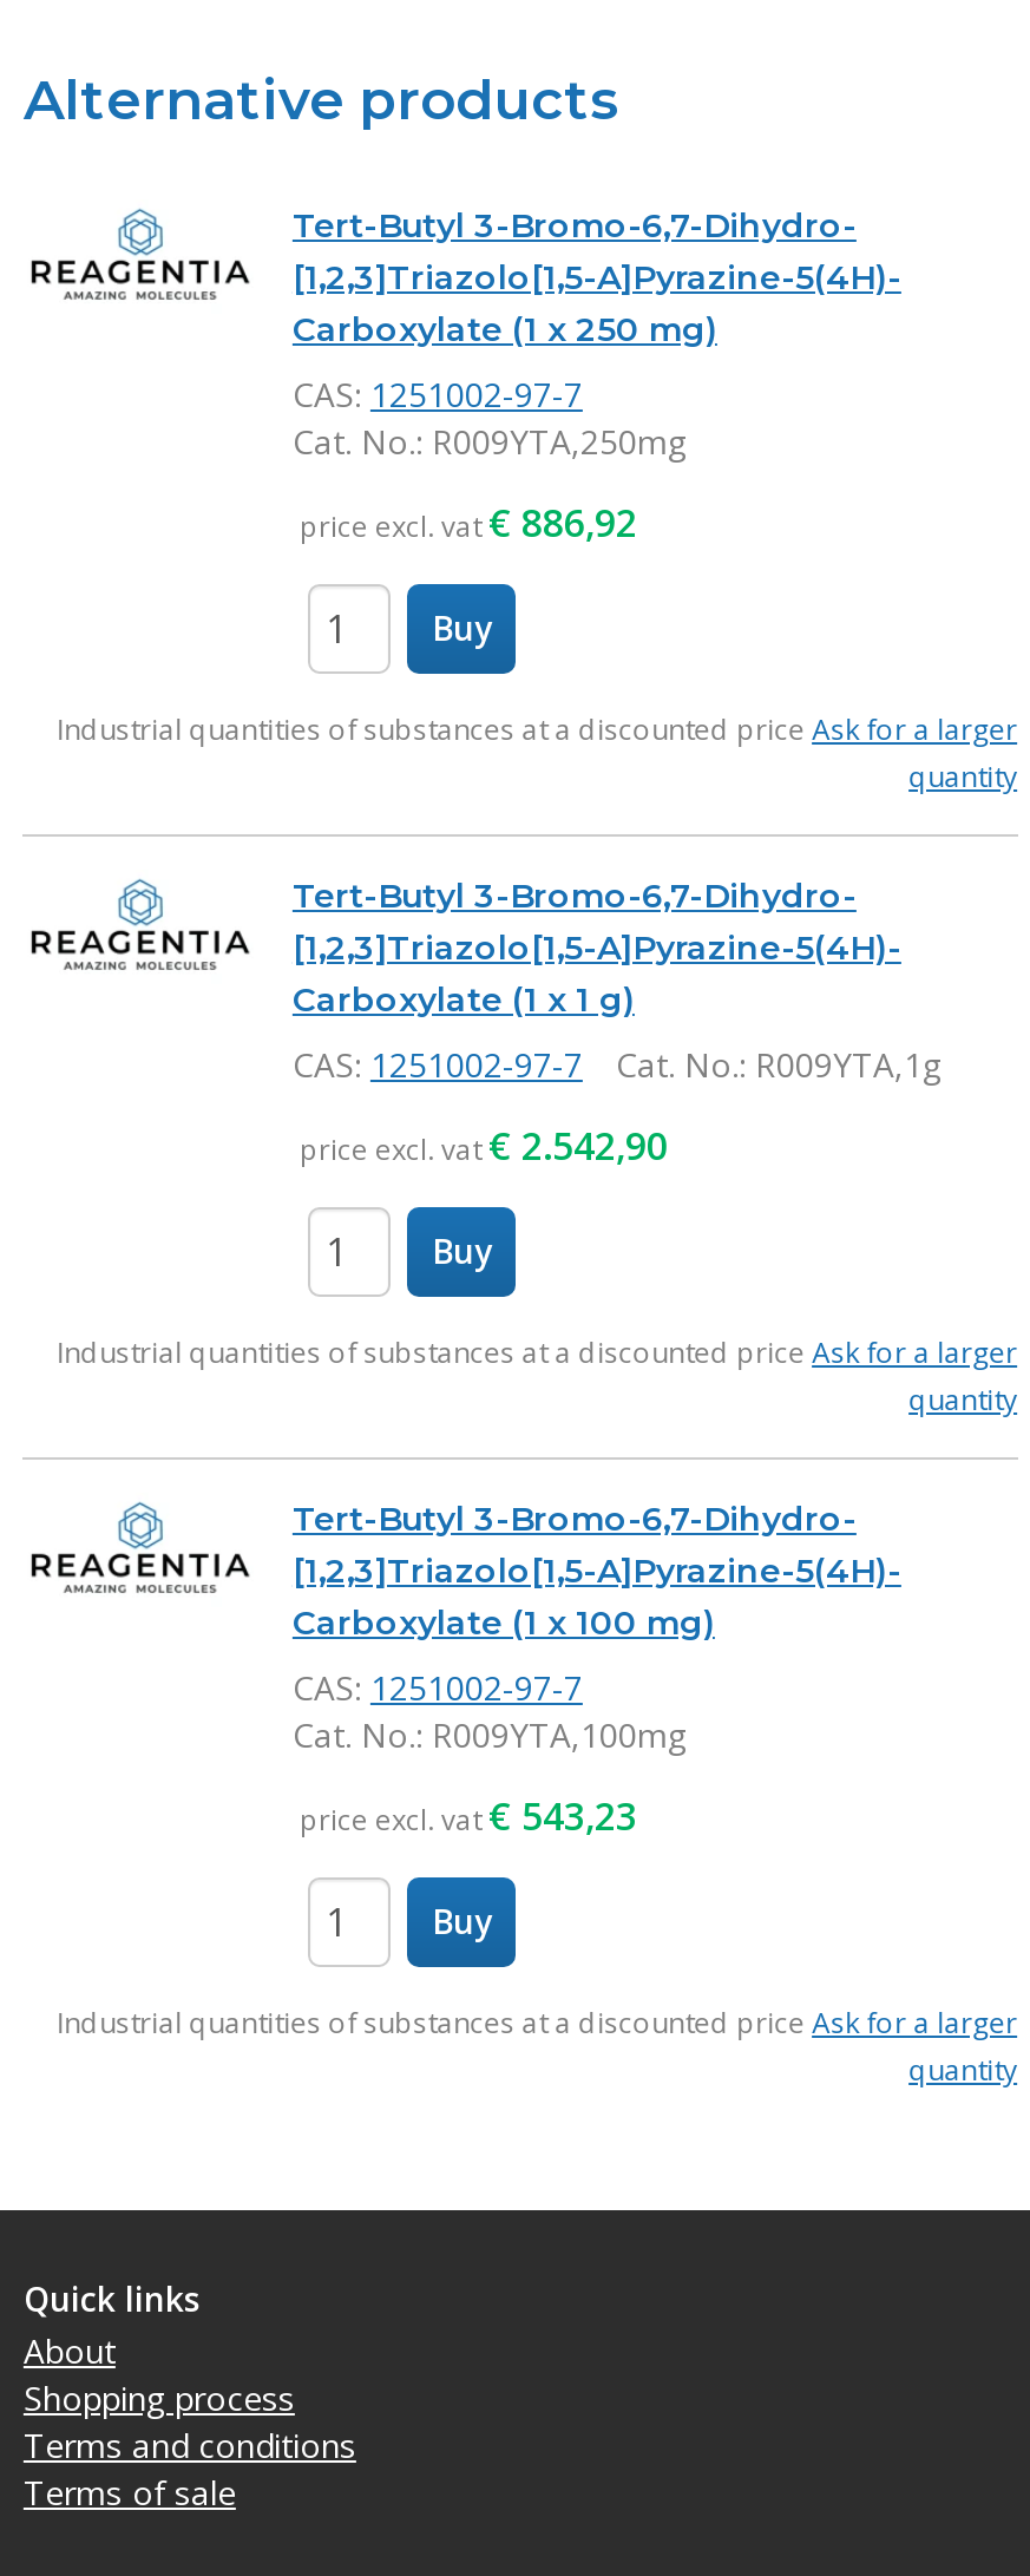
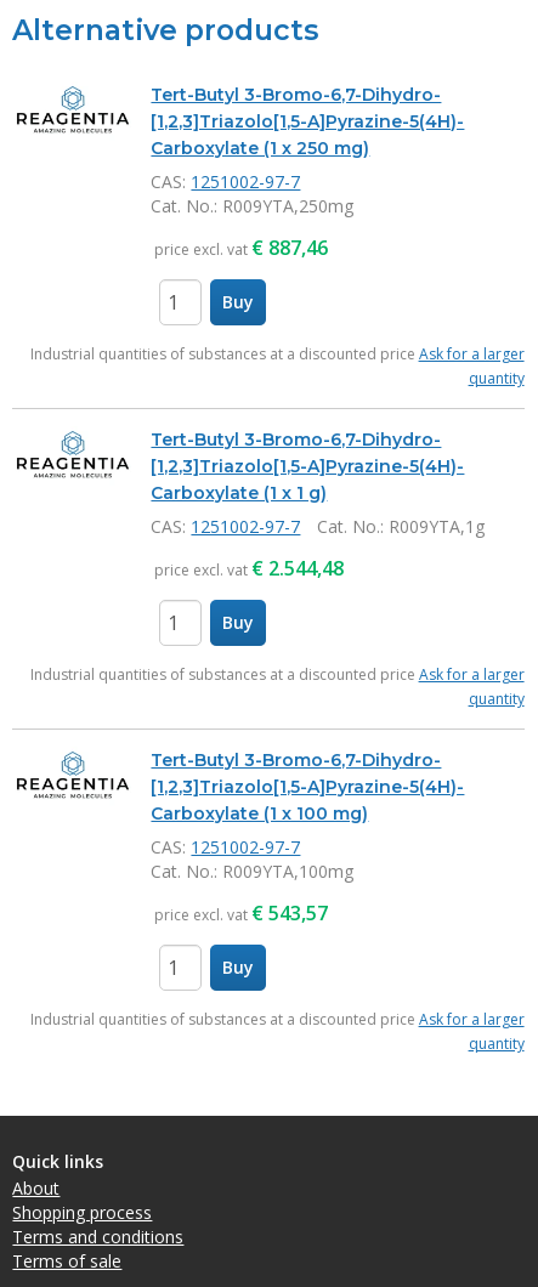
[299,497,637,549] price excl. vat €886,92 -> [155,234,328,261] price excl. vat €887,46
[299,1120,668,1172] price excl. vat €2.542,90 -> [155,555,344,582] price excl. vat €2.544,48
[299,1790,637,1842] price excl. vat €543,23 -> [155,900,328,926] price excl. vat €543,57

